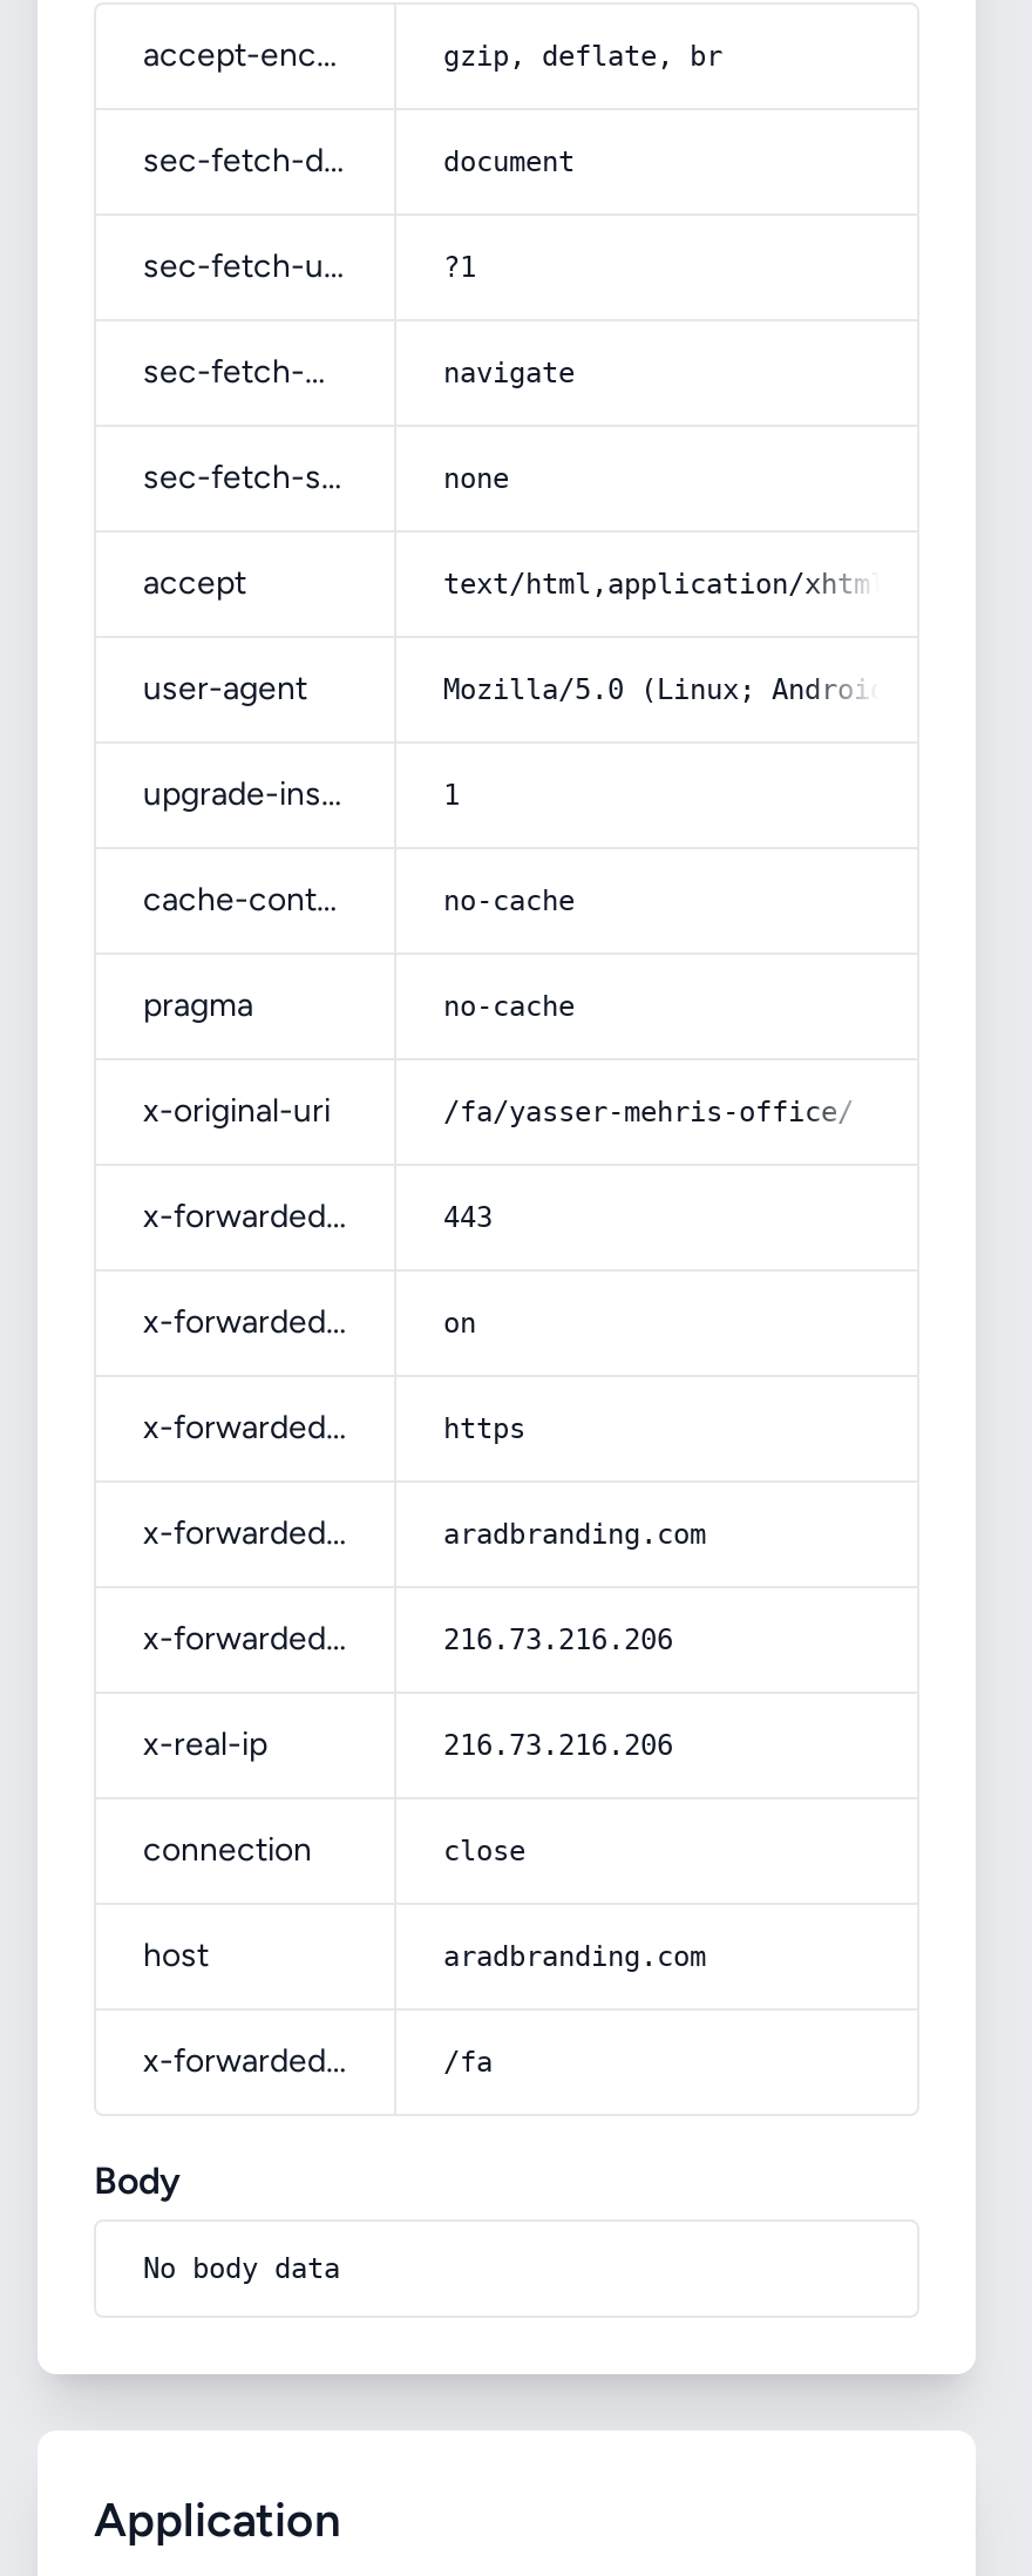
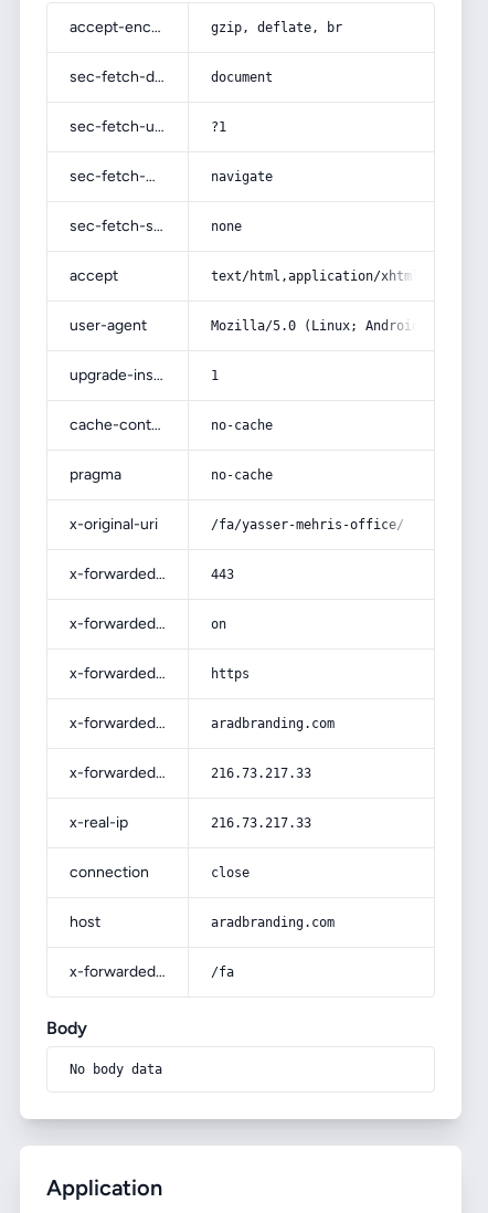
[443,1623,673,1656] 216.73.216.206 -> [211,766,311,781] 216.73.217.33
[443,1729,673,1762] 216.73.216.206 -> [211,815,311,831] 216.73.217.33

